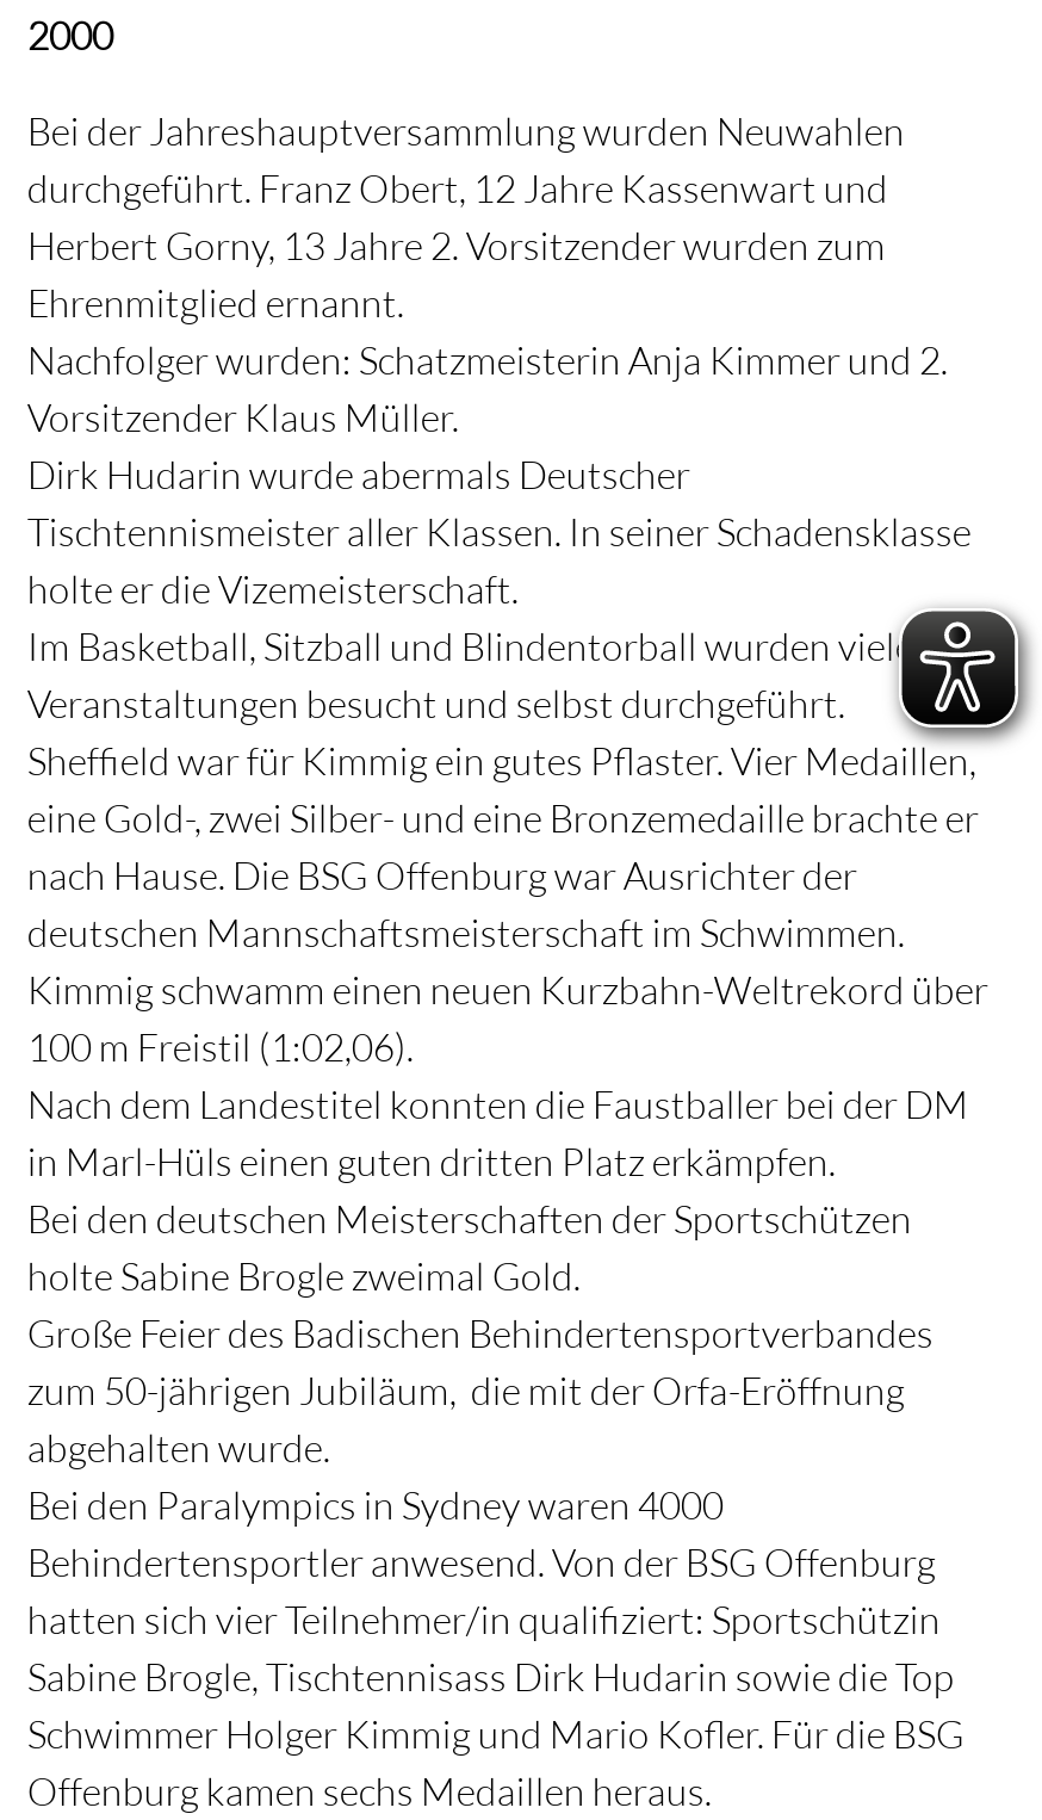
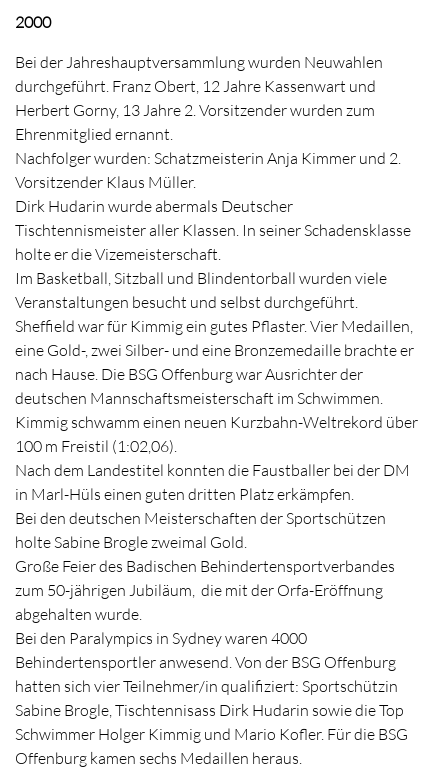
[892,603,1035,747] [image] -> none

